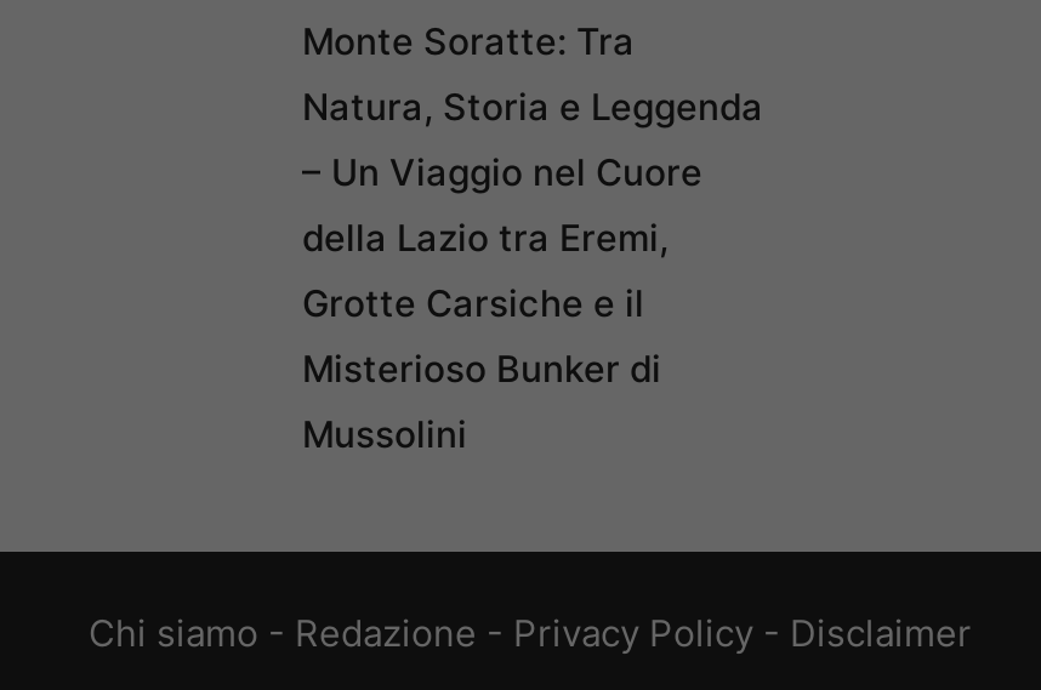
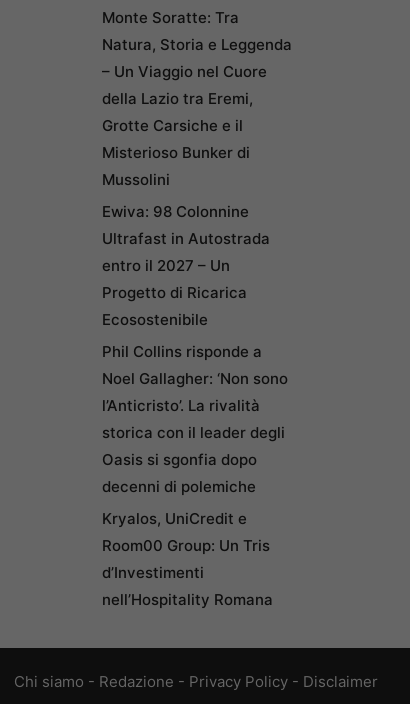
none -> [102,202,288,609] Ewiva: 98 Colonnine | Ultrafast in Autostrada | entro il 2027 – Un | Progetto di Ricarica | Ecosostenibile | Phil Collins risponde a | Noel Gallagher: ‘Non sono | l’Anticristo’. La rivalità | storica con il leader degli | Oasis si sgonfia dopo | decenni di polemiche | Kryalos, UniCredit e | Room00 Group: Un Tris | d’Investimenti | nell’Hospitality Romana

